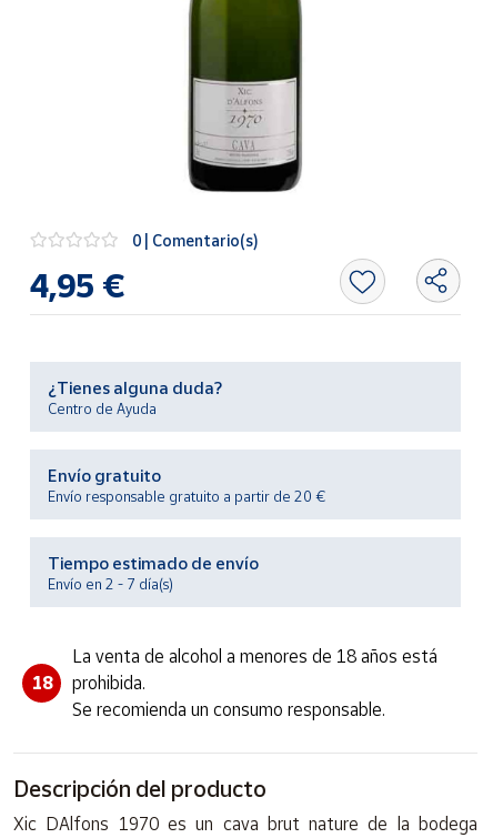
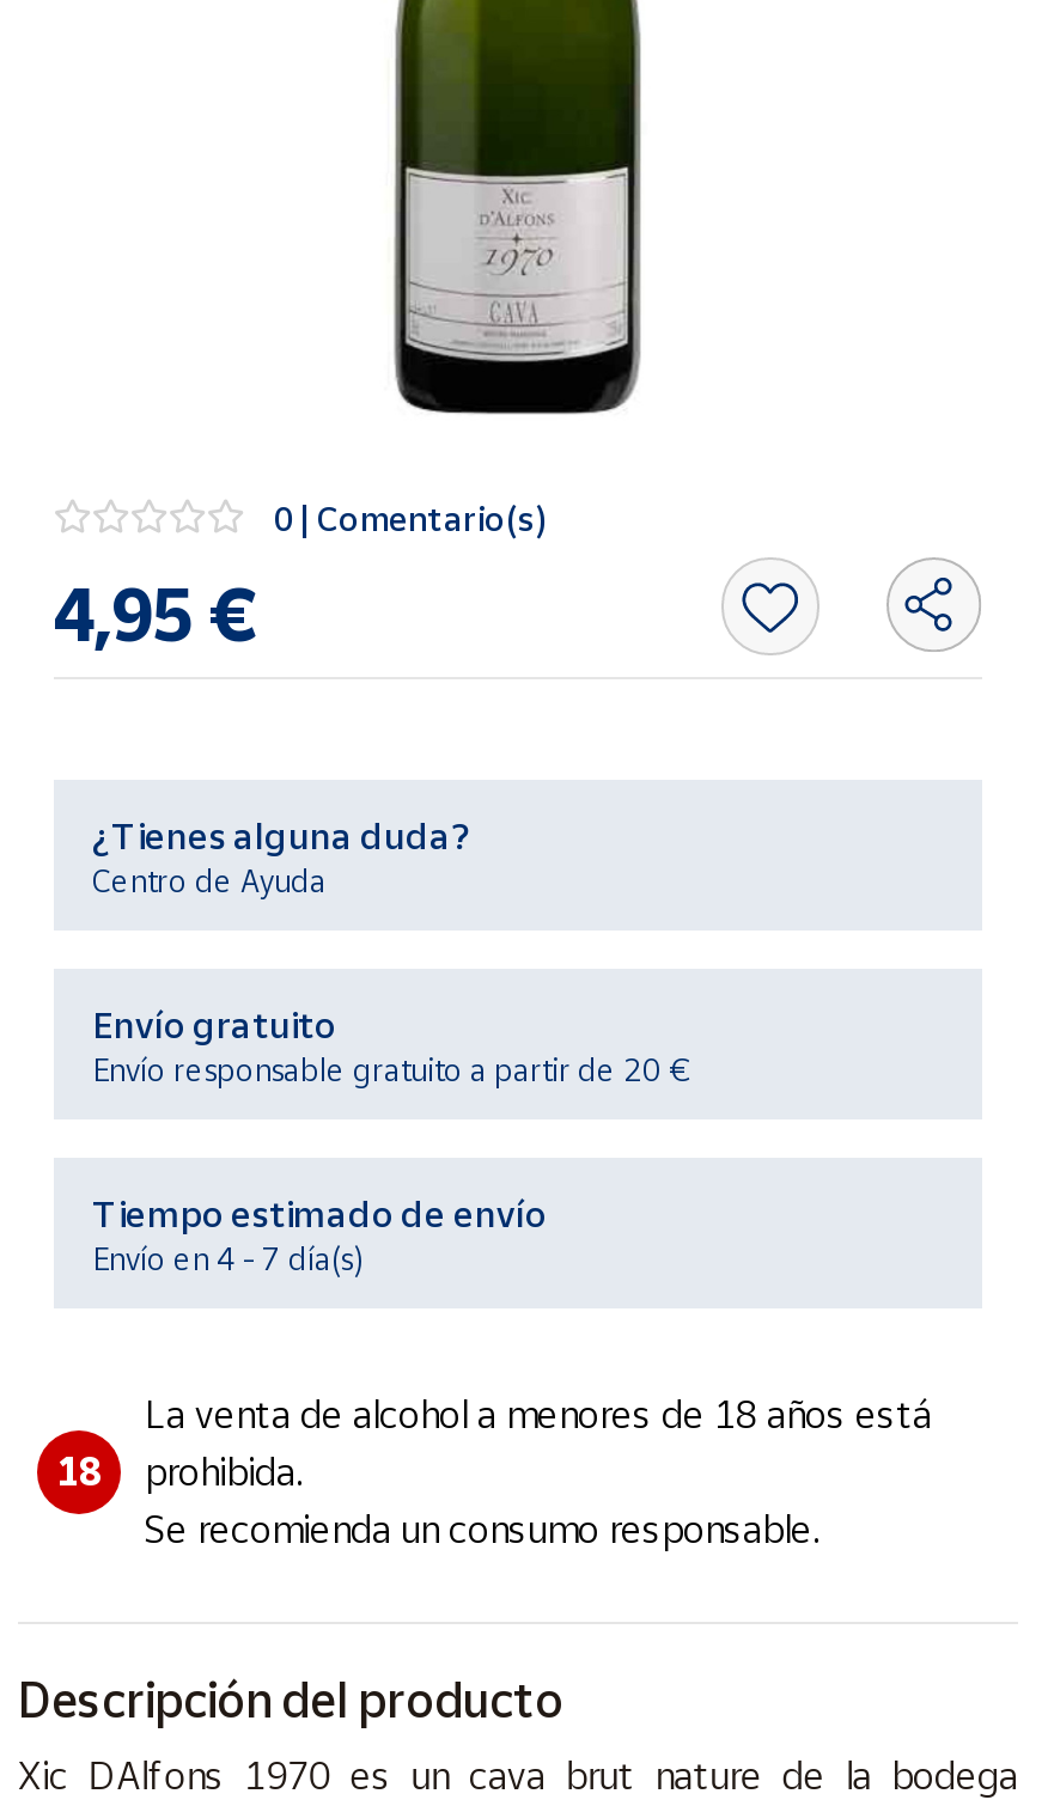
[48,575,173,593] Envío en 2 - 7 día(s) -> [92,1240,362,1278] Envío en 4 - 7 día(s)

